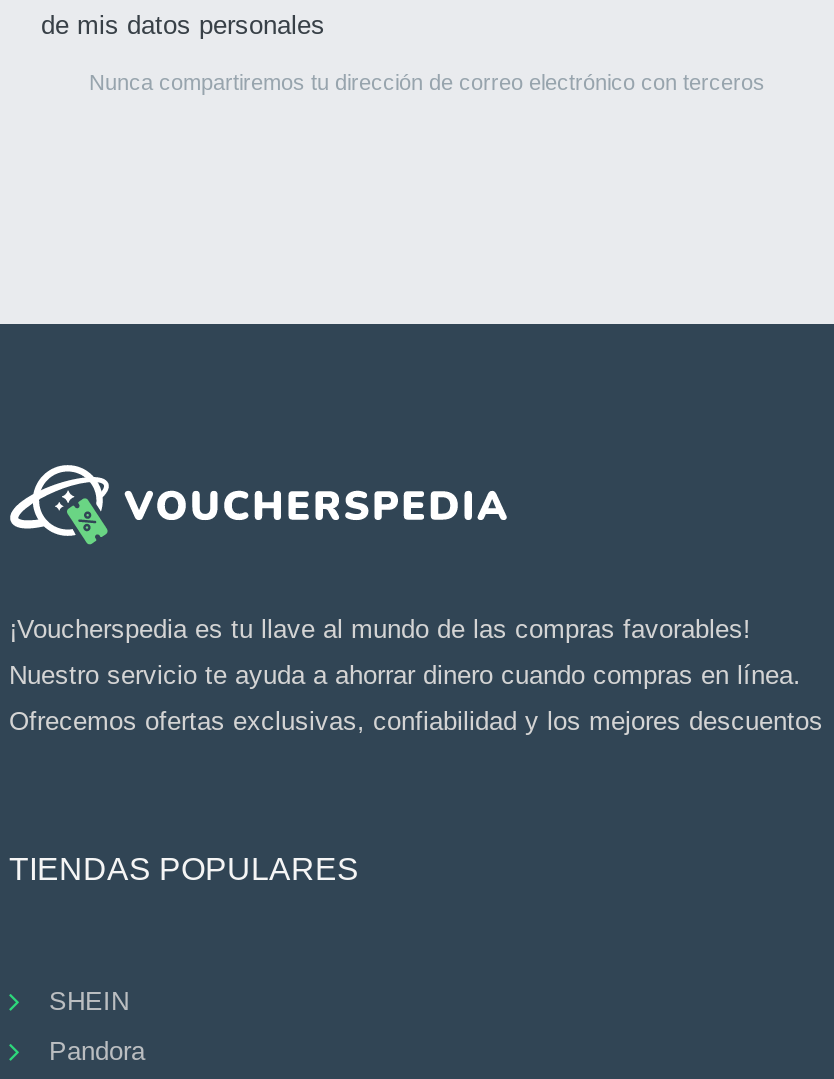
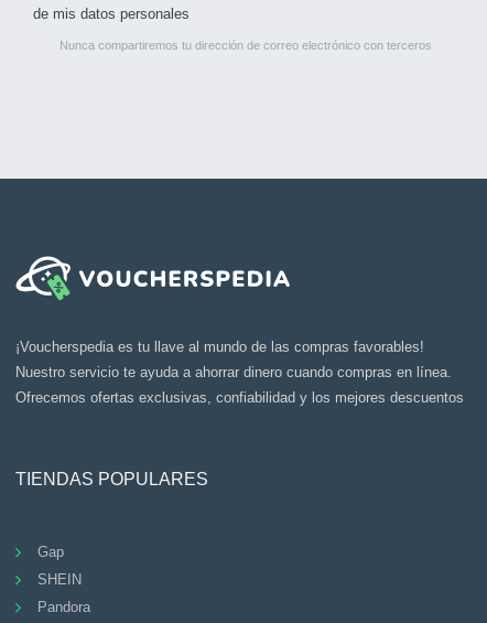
none -> [37,543,64,560] Gap

